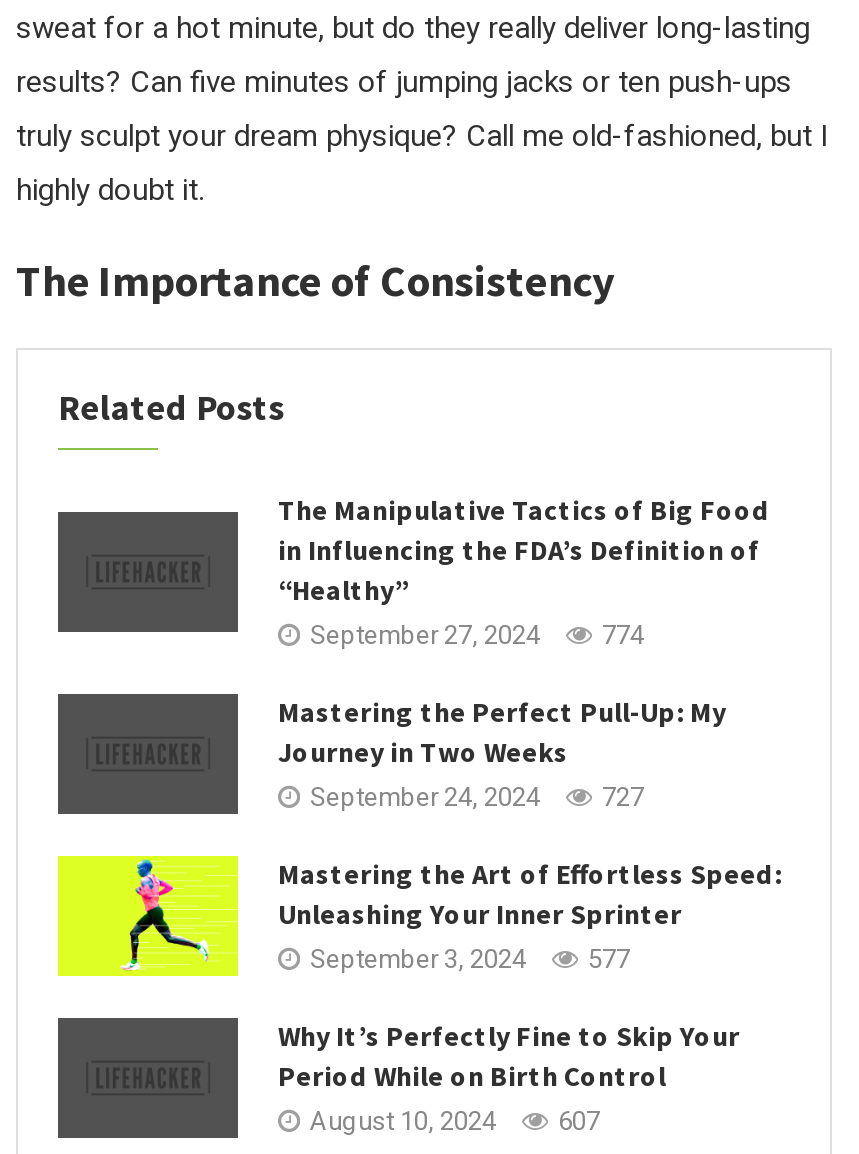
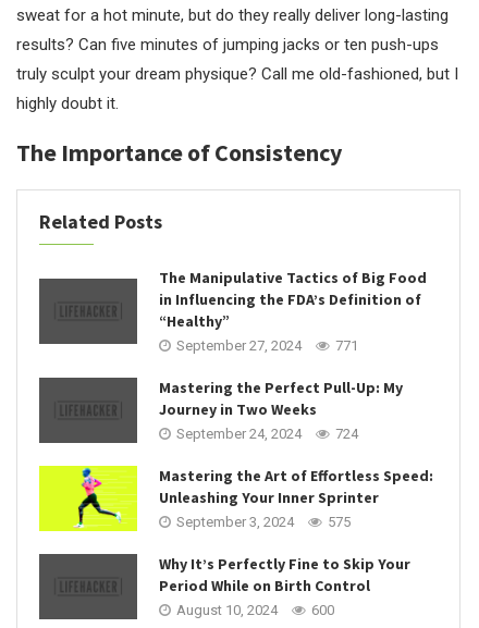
[602,620,644,650] 774 -> [335,337,358,354] 771
[602,782,644,812] 727 -> [335,426,358,442] 724
[588,944,630,974] 577 -> [328,514,351,530] 575
[558,1106,600,1136] 607 -> [311,602,334,618] 600

